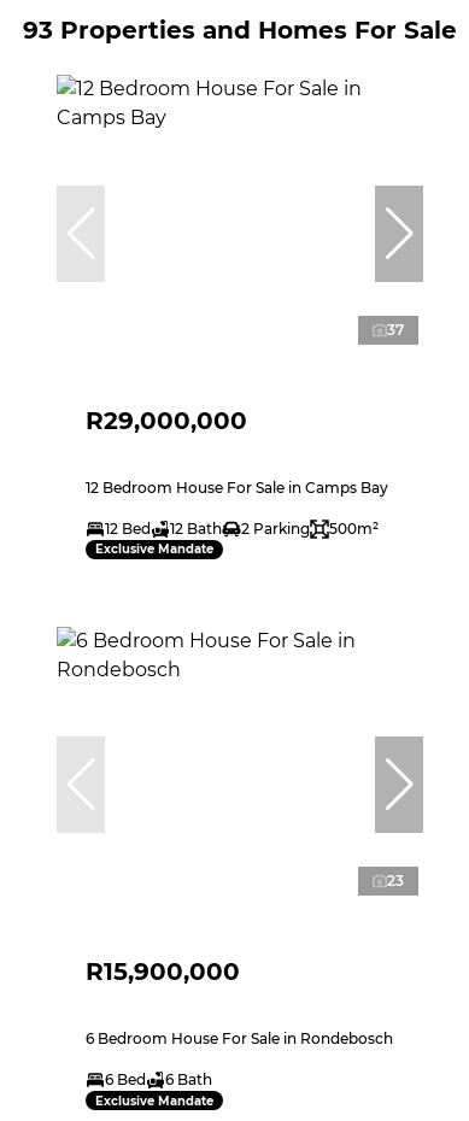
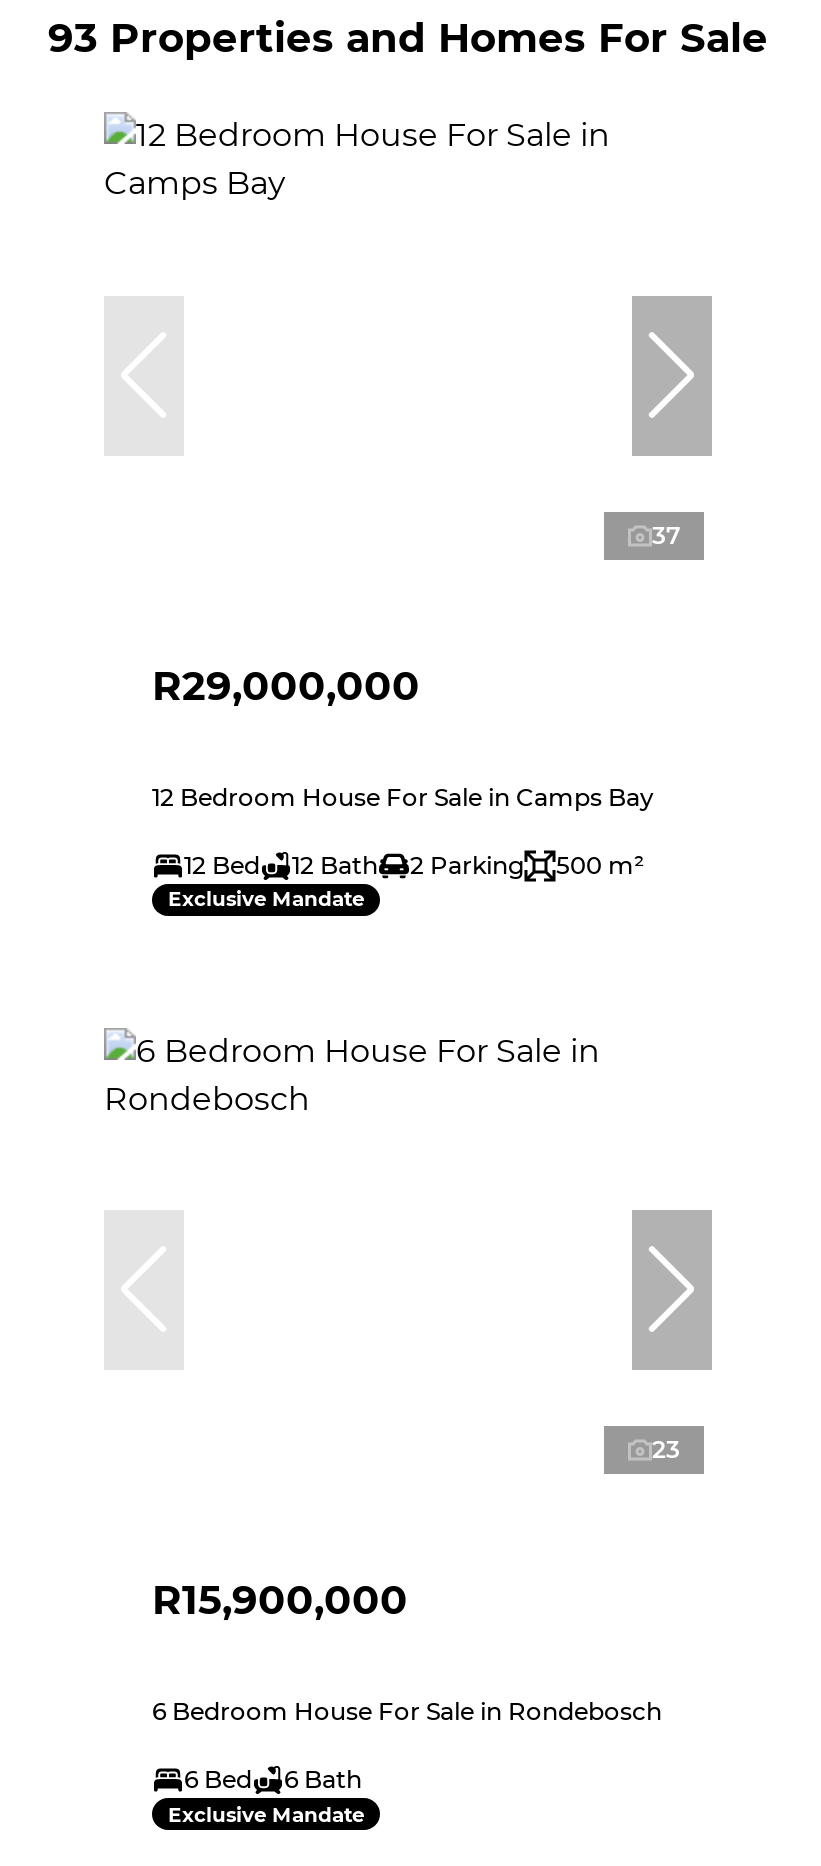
[105,519,379,537] 12 Bed 12 Bath 2 Parking 500m² -> [184,849,644,879] 12 Bed 12 Bath 2 Parking 500 m²

